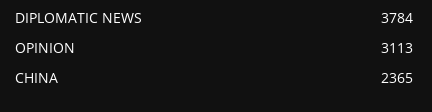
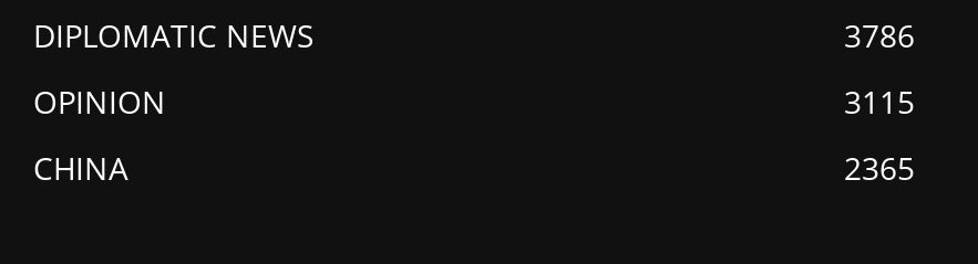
[381,8,413,27] 3784 -> [844,14,915,56] 3786
[381,38,413,57] 3113 -> [844,81,915,123] 3115

